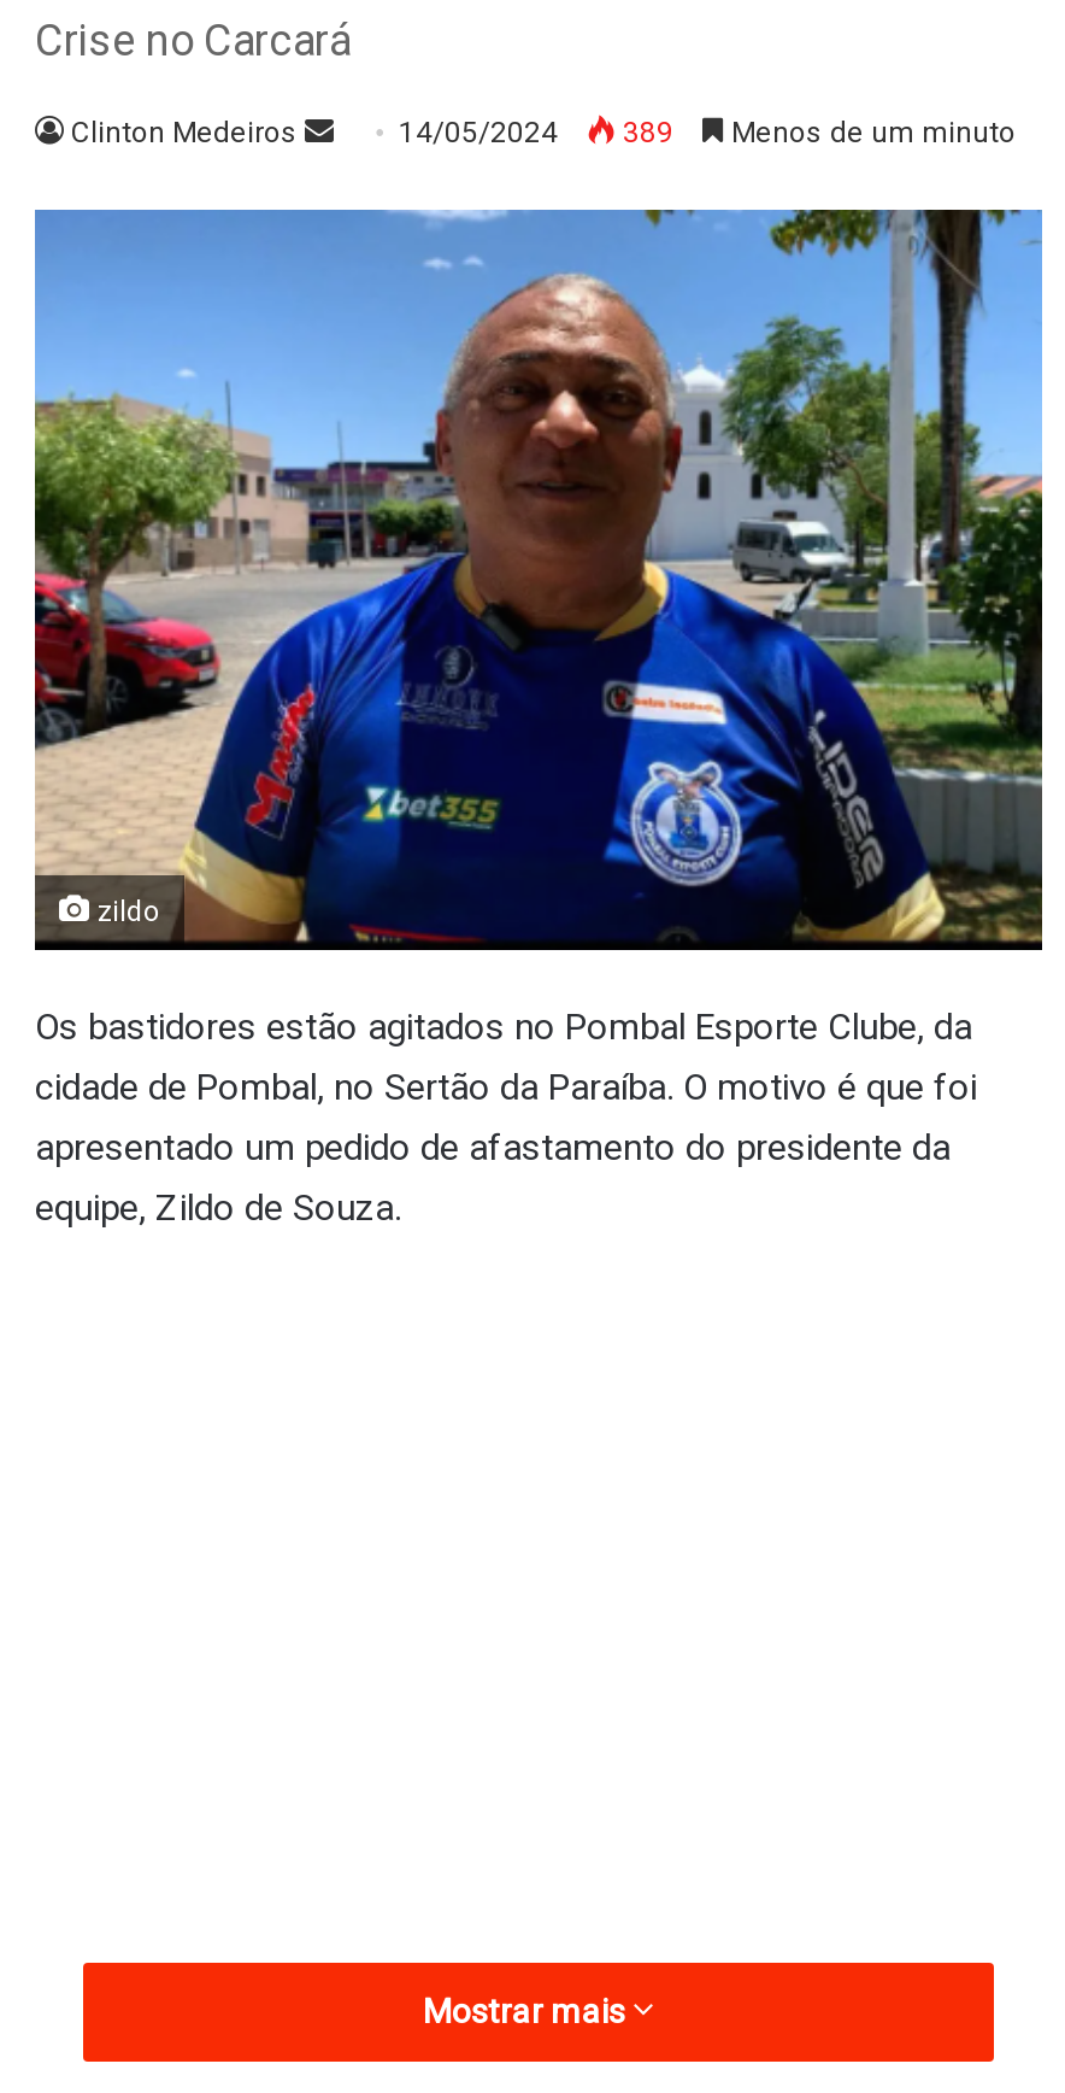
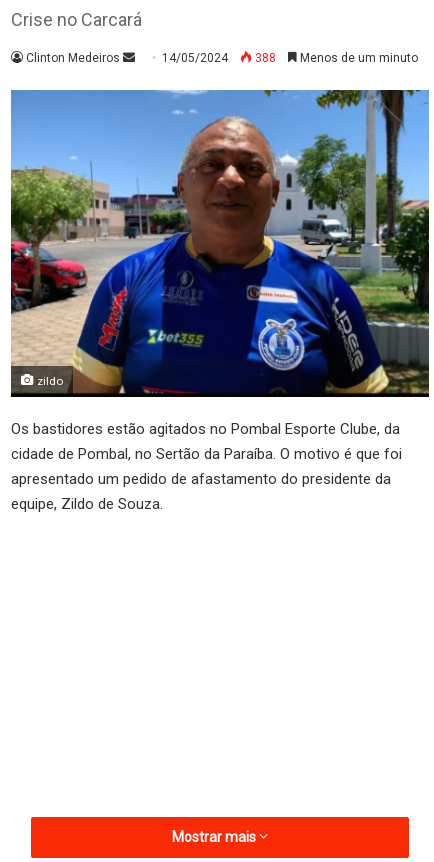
[616,115,673,149] 389 -> [252,51,276,65] 388

